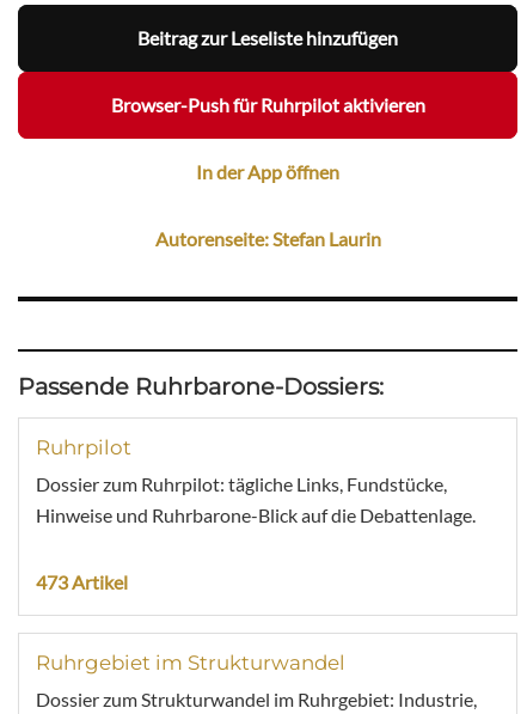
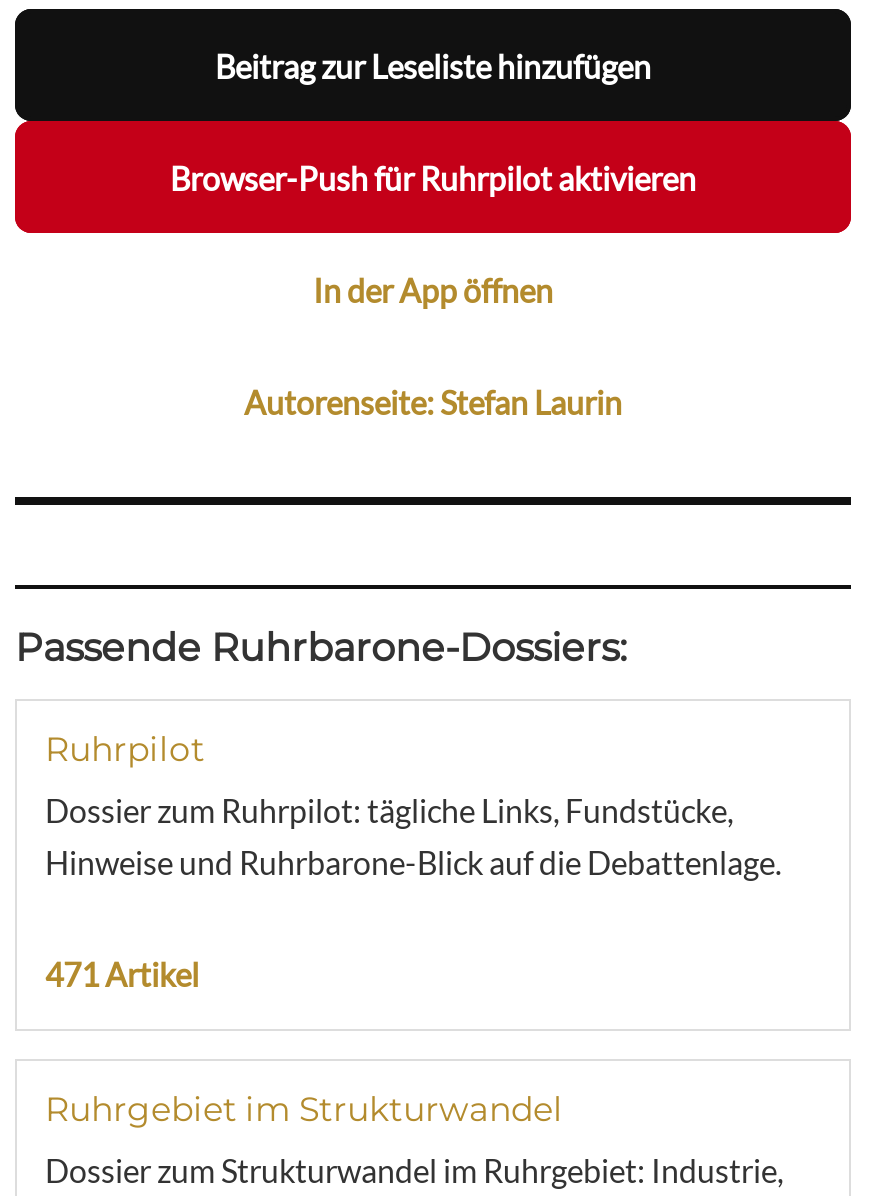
[36,570,128,593] 473 Artikel -> [45,955,199,993] 471 Artikel

